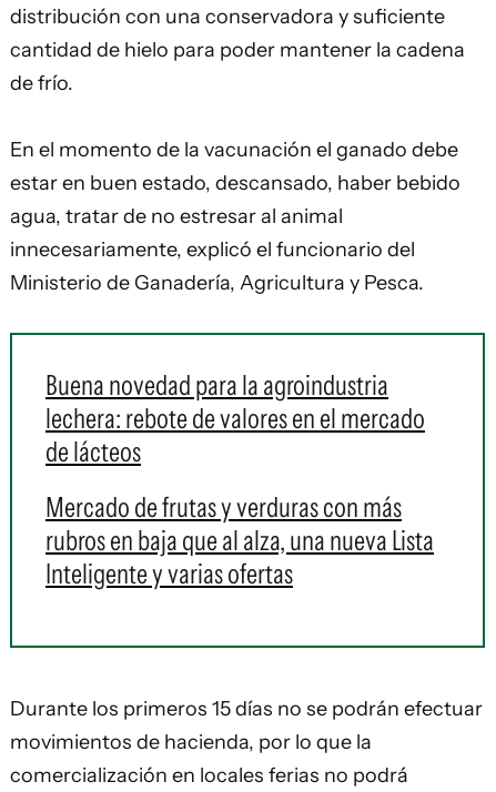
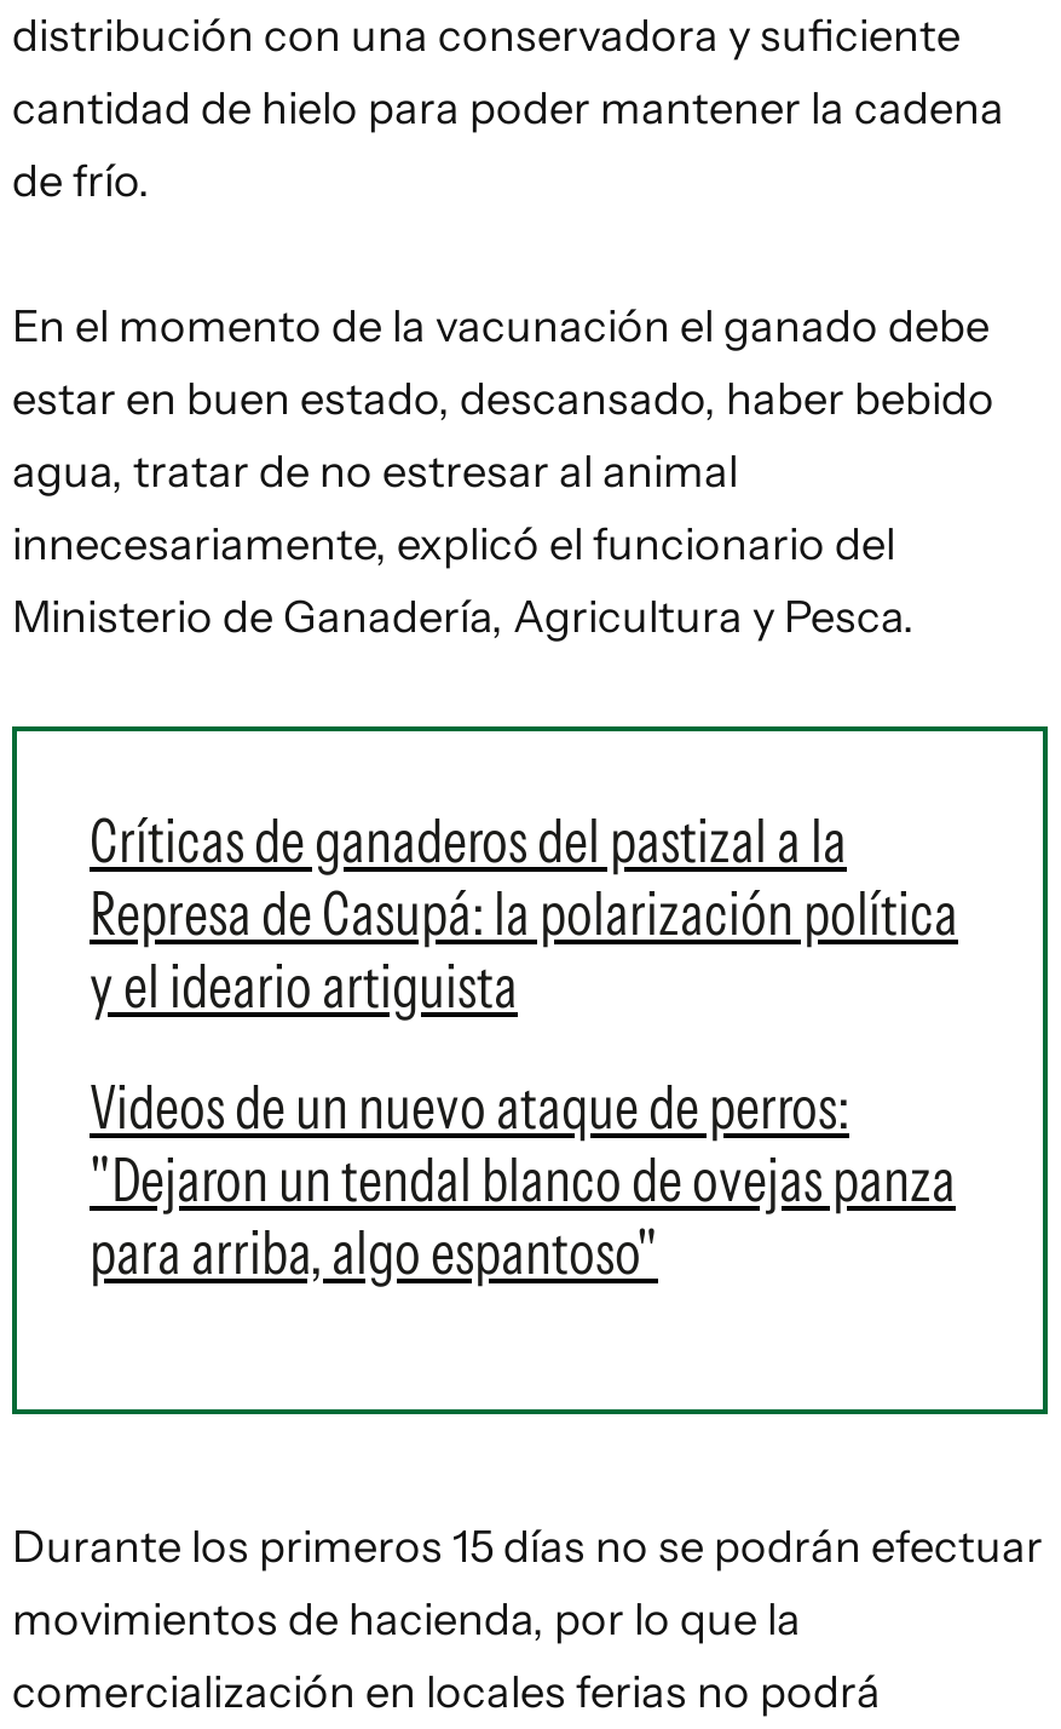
[45,368,425,468] Buena novedad para la agroindustria | lechera: rebote de valores en el mercado | de lácteos -> [90,804,958,1022] Críticas de ganaderos del pastizal a la | Represa de Casupá: la polarización política | y el ideario artiguista
[45,490,434,590] Mercado de frutas y verduras con más | rubros en baja que al alza, una nueva Lista | Inteligente y varias ofertas -> [90,1070,956,1288] Videos de un nuevo ataque de perros: | "Dejaron un tendal blanco de ovejas panza | para arriba, algo espantoso"

